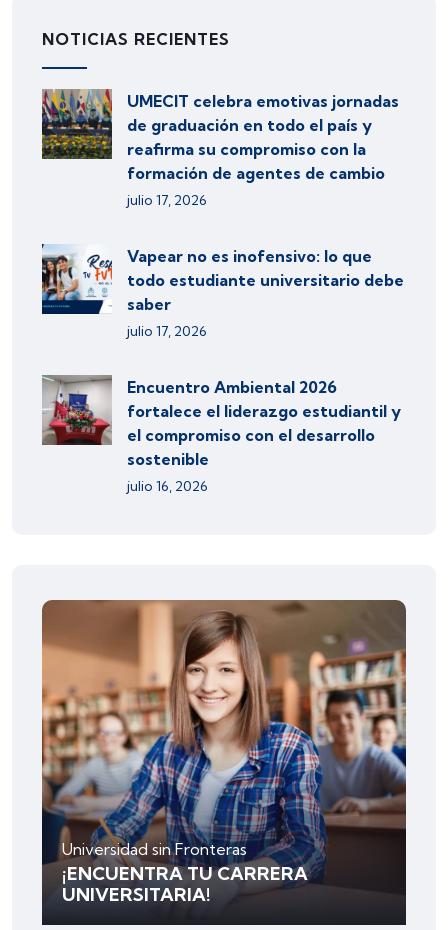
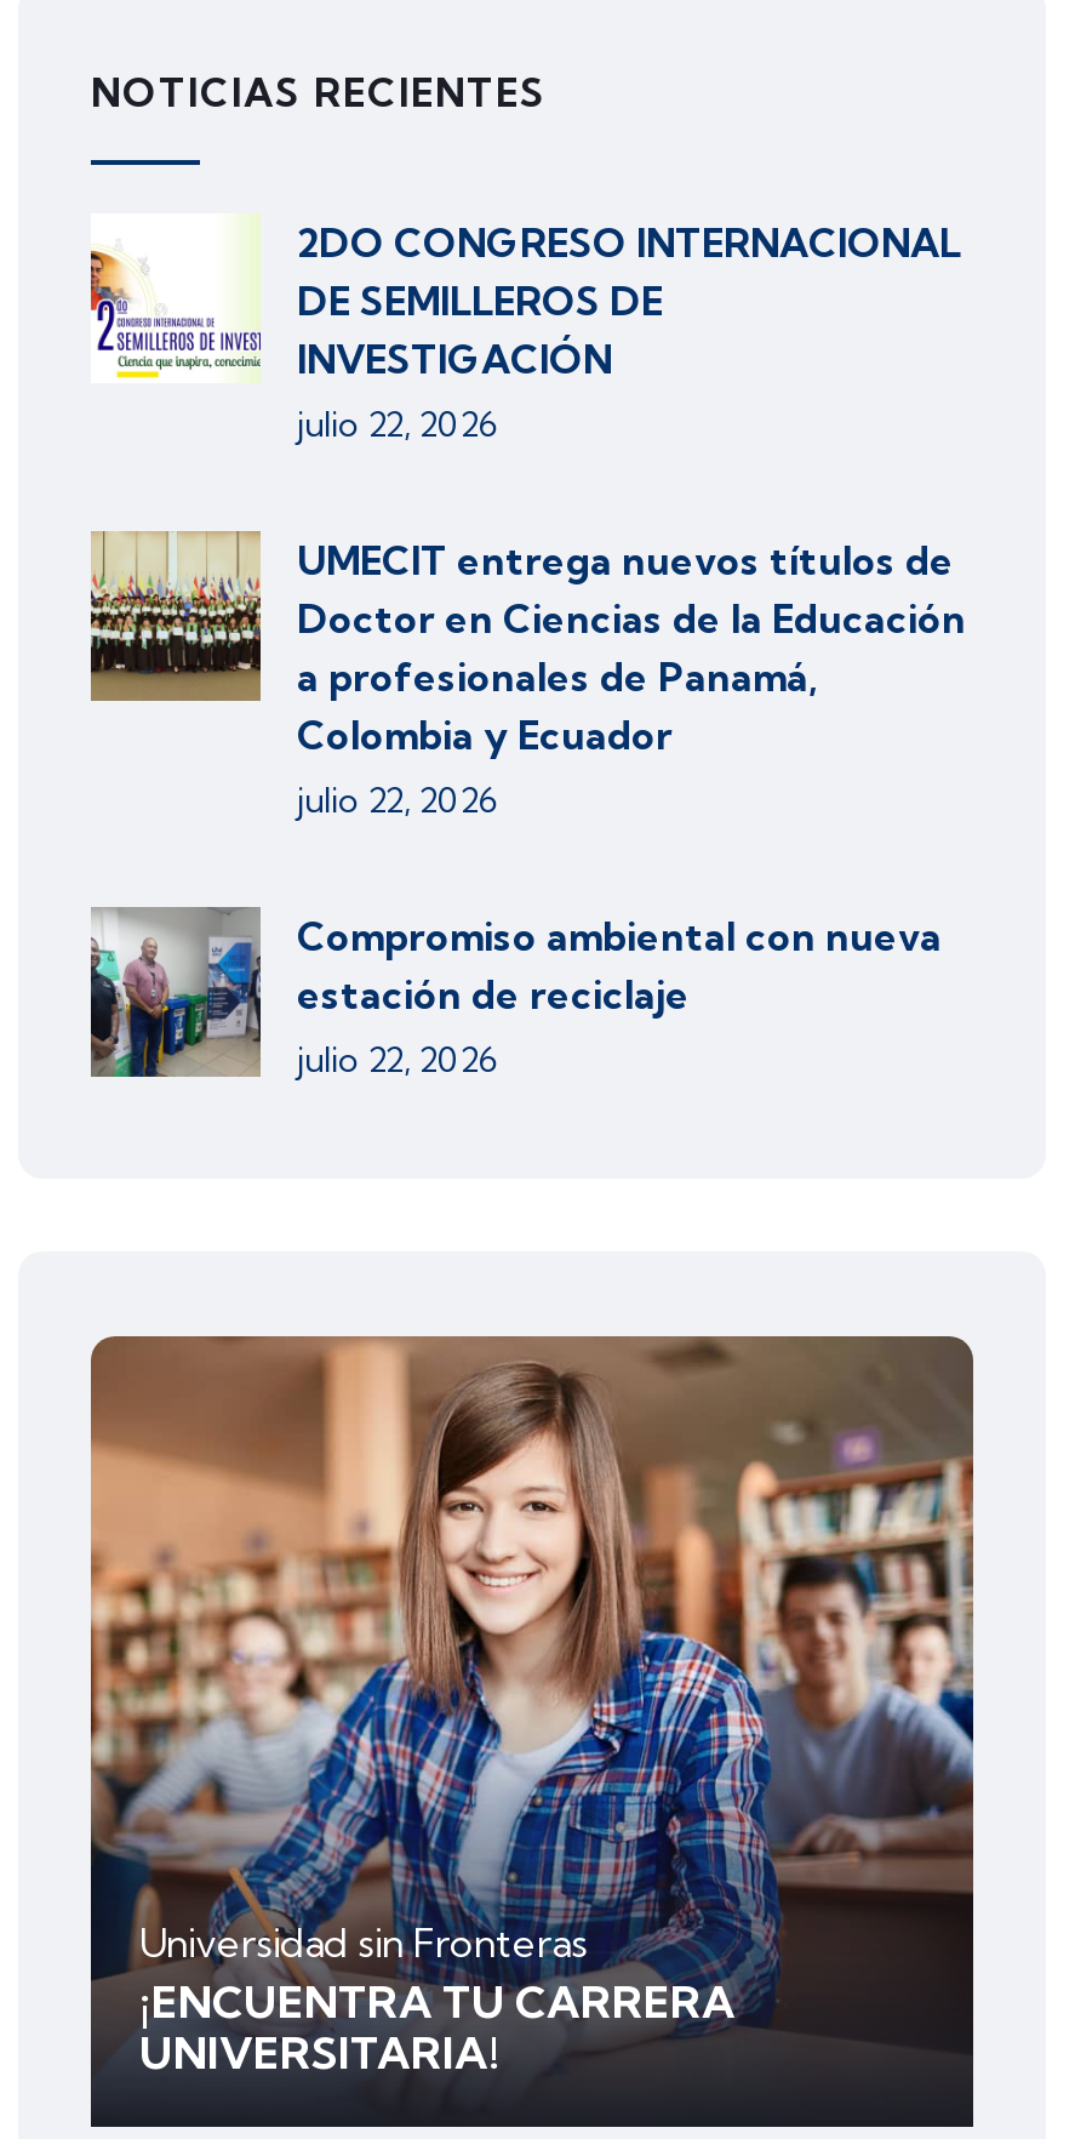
[41,88,399,209] [image] | UMECIT celebra emotivas jornadas | de graduación en todo el país y | reafirma su compromiso con la | formación de agentes de cambio | julio 17, 2026 -> [88,216,961,448] [image] | 2DO CONGRESO INTERNACIONAL | DE SEMILLEROS DE | INVESTIGACIÓN | julio 22, 2026
[41,243,404,340] [image] | Vapear no es inofensivo: lo que | todo estudiante universitario debe | saber | julio 17, 2026 -> [88,529,966,824] [image] | UMECIT entrega nuevos títulos de | Doctor en Ciencias de la Educación | a profesionales de Panamá, | Colombia y Ecuador | julio 22, 2026
[42,376,401,495] [image] | Encuentro Ambiental 2026 | fortalece el liderazgo estudiantil y | el compromiso con el desarrollo | sostenible | julio 16, 2026 -> [88,909,942,1083] [image] | Compromiso ambiental con nueva | estación de reciclaje | julio 22, 2026

